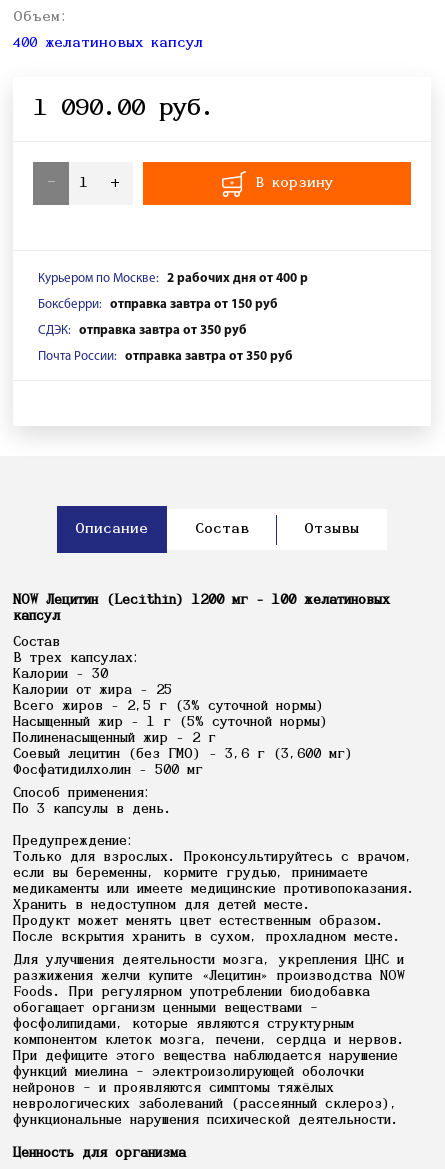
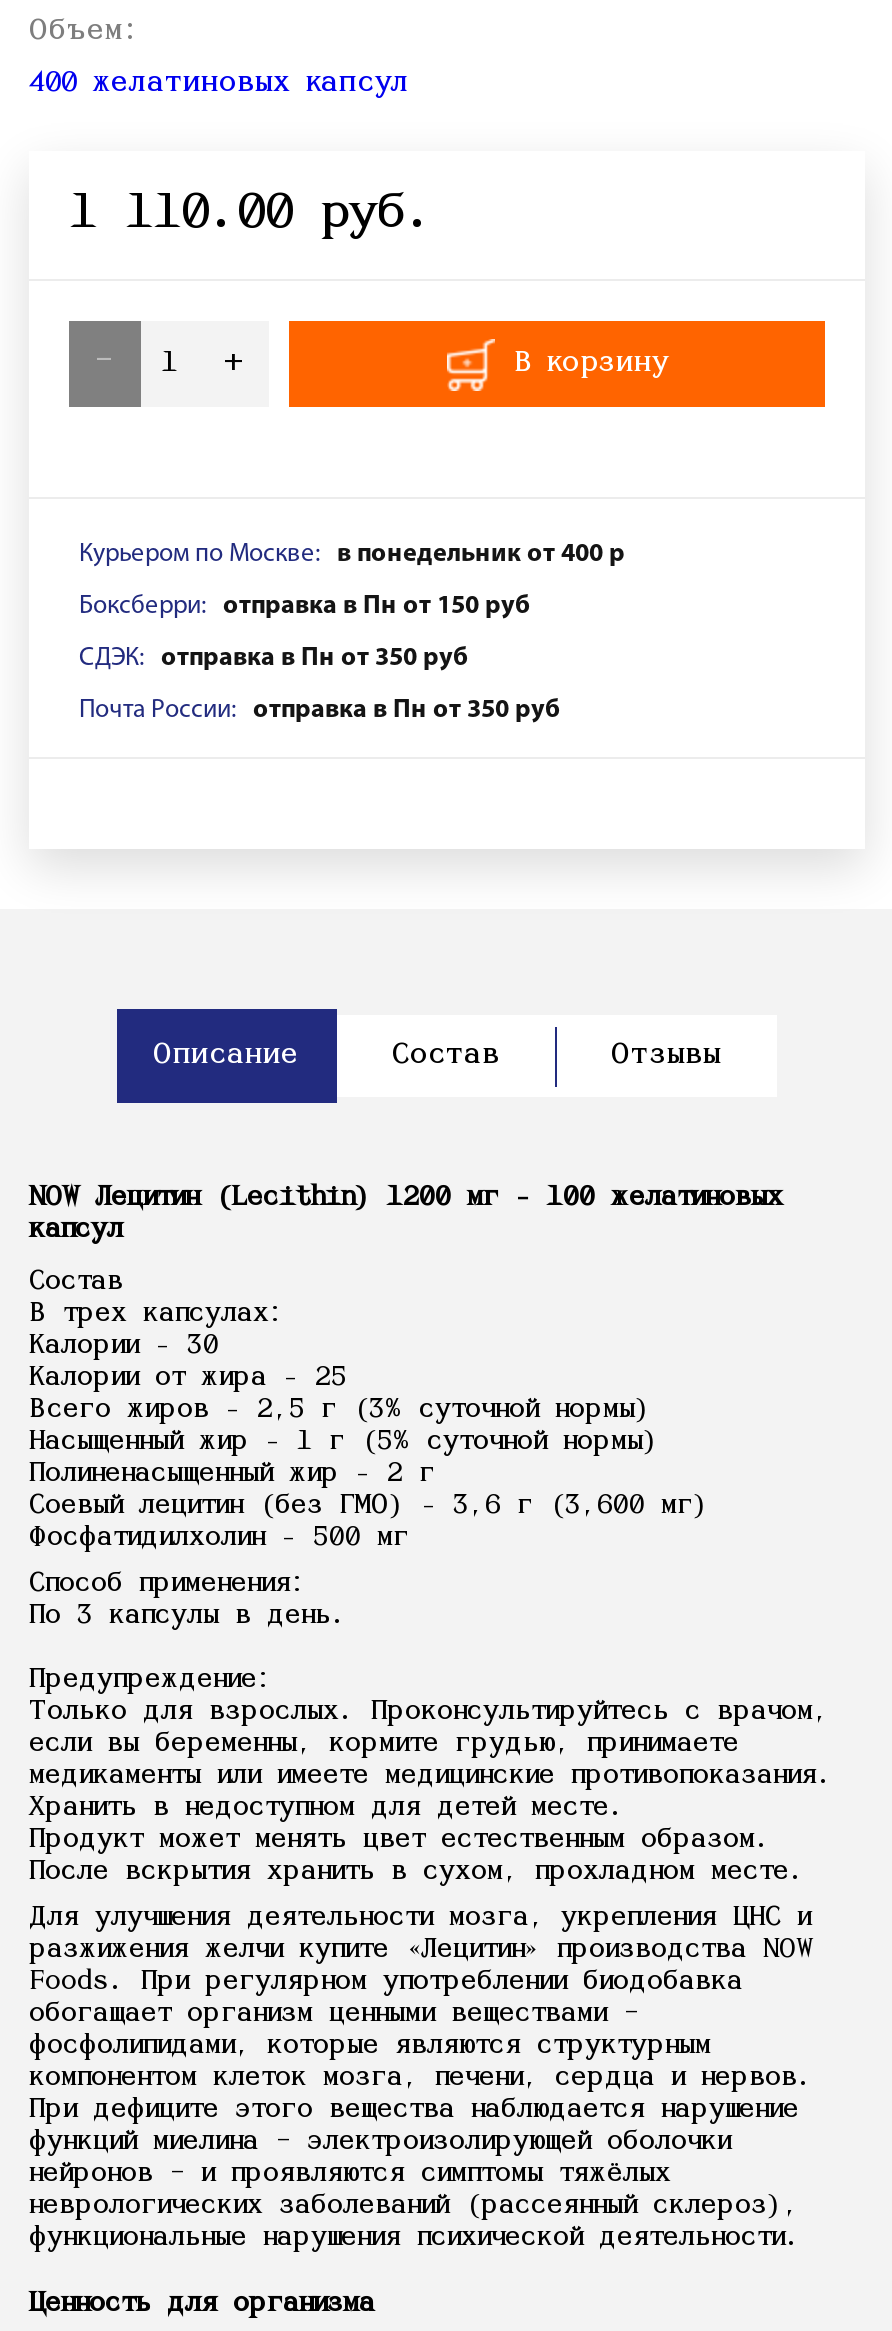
[33,97,215,121] 1 090.00 руб. -> [69,191,433,239] 1 110.00 руб.
[167,272,308,285] 2 рабочих дня от 400 р -> [337,541,625,567] в понедельник от 400 р
[110,298,278,311] отправка завтра от 150 руб -> [223,593,531,619] отправка в Пн от 150 руб
[79,324,247,337] отправка завтра от 350 руб -> [161,645,469,671] отправка в Пн от 350 руб
[125,350,293,363] отправка завтра от 350 руб -> [253,697,561,723] отправка в Пн от 350 руб

